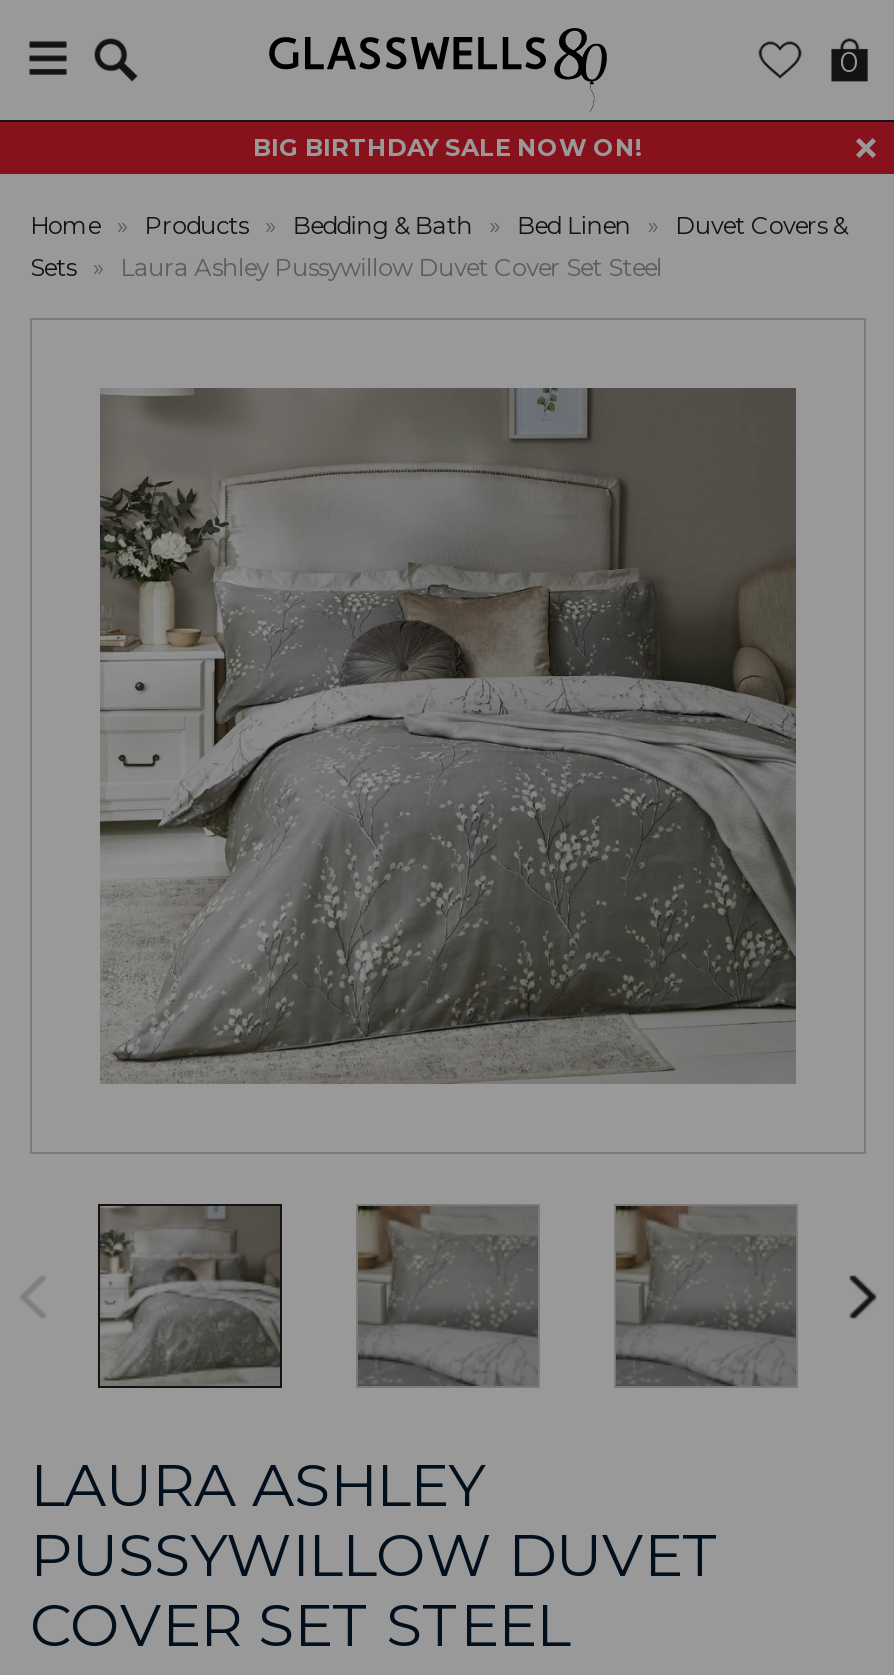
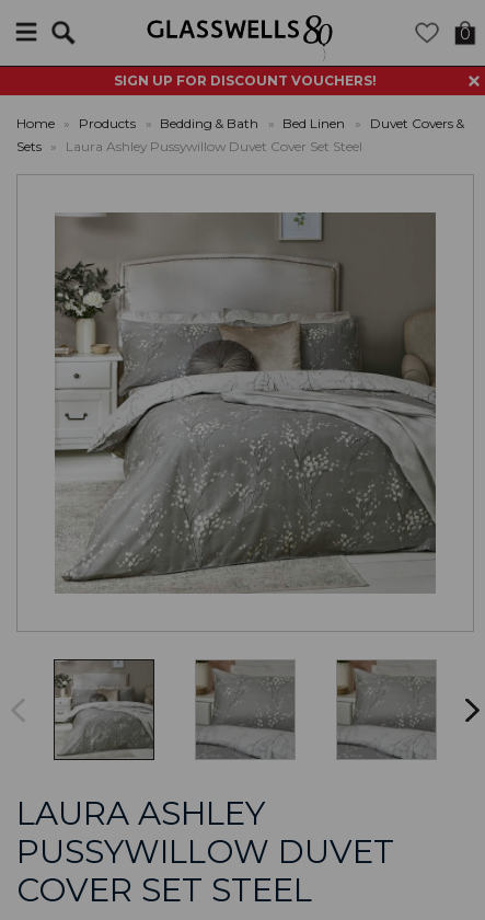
[253,132,643,162] BIG BIRTHDAY SALE NOW ON! -> [114,72,377,89] SIGN UP FOR DISCOUNT VOUCHERS!

